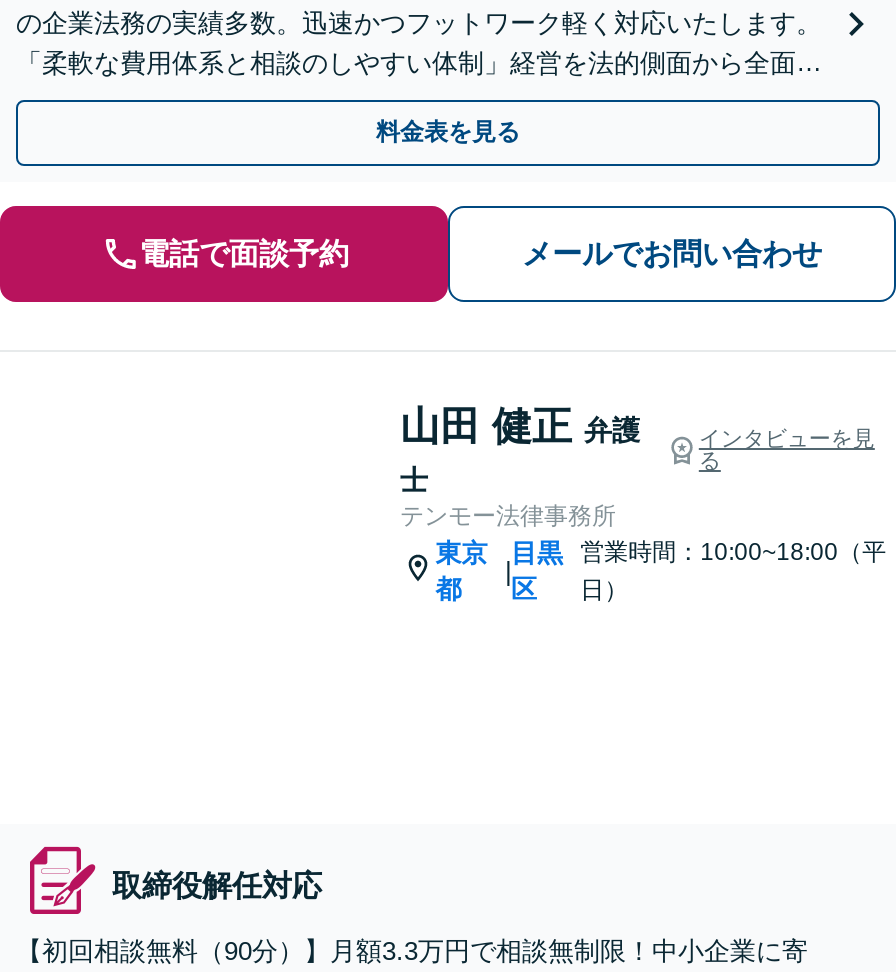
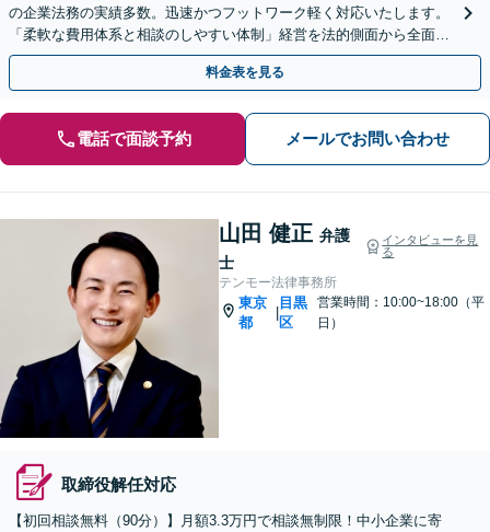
none -> [3,219,219,439] [image]

